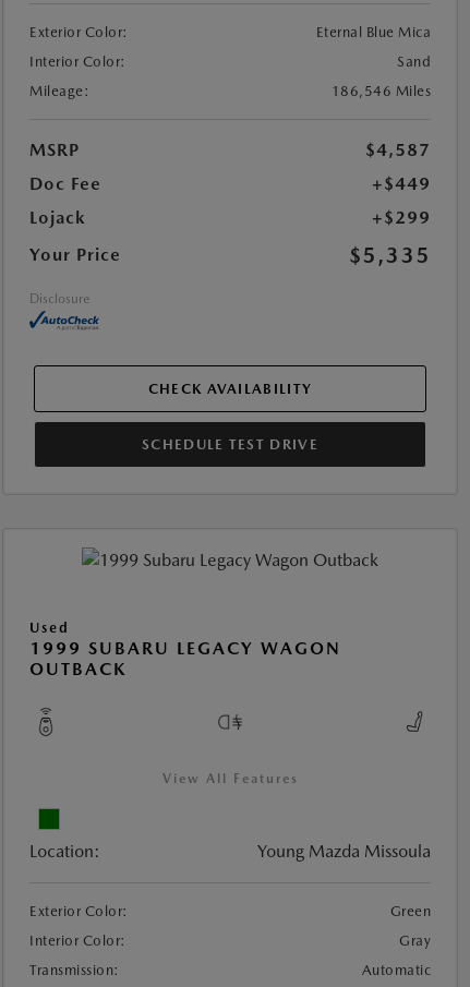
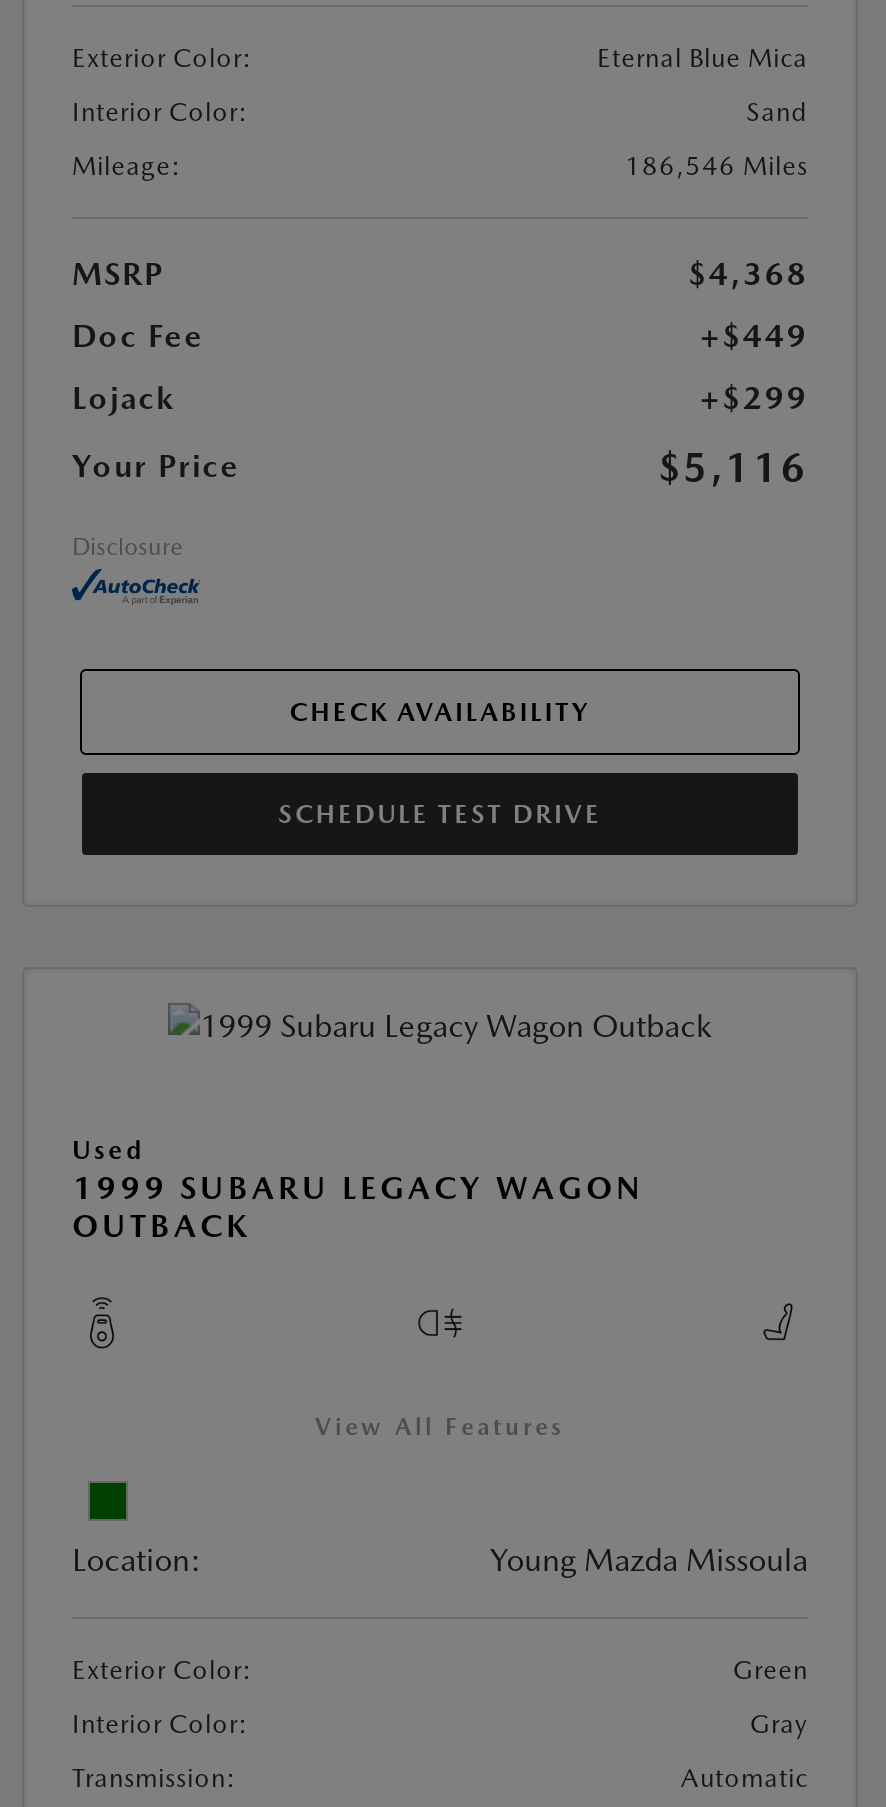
[365,139,431,160] $4,587 -> [688,255,808,293] $4,368
[349,242,431,268] $5,335 -> [658,443,808,491] $5,116

